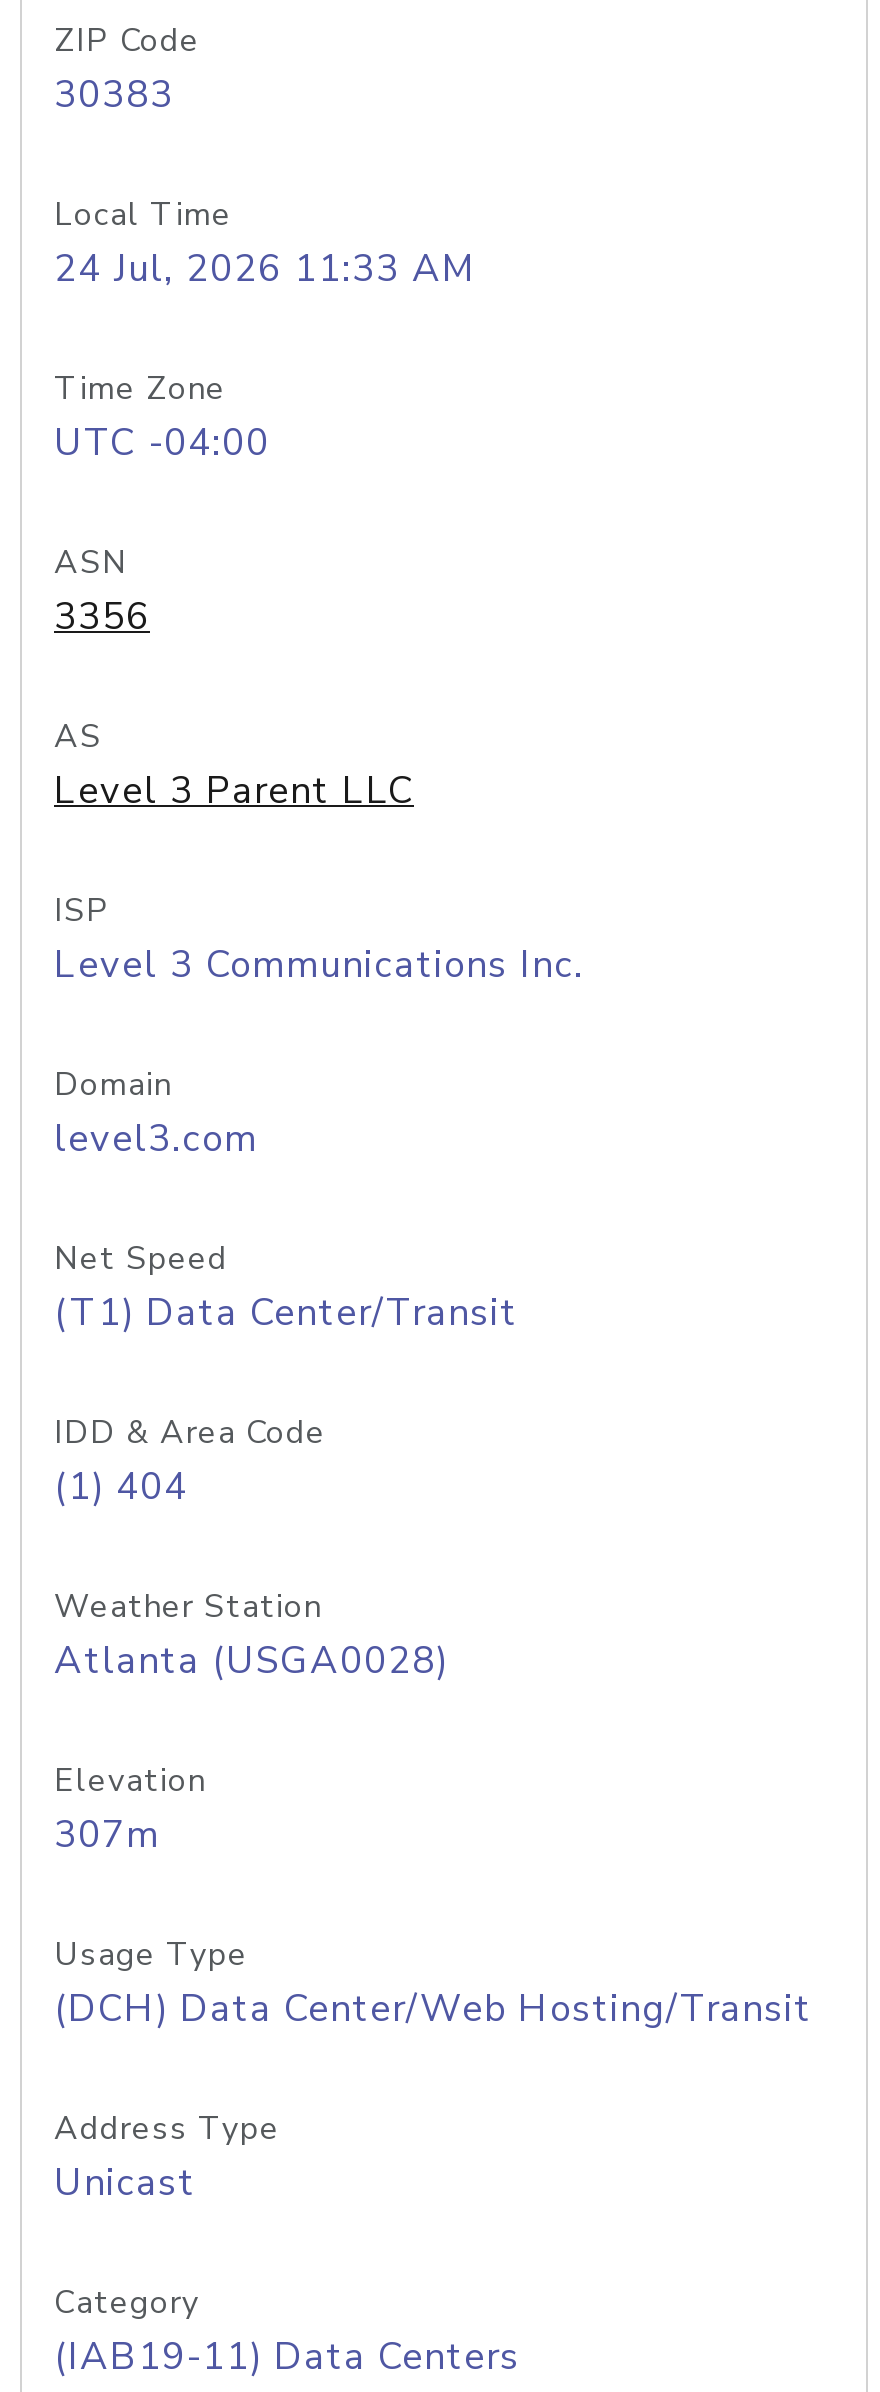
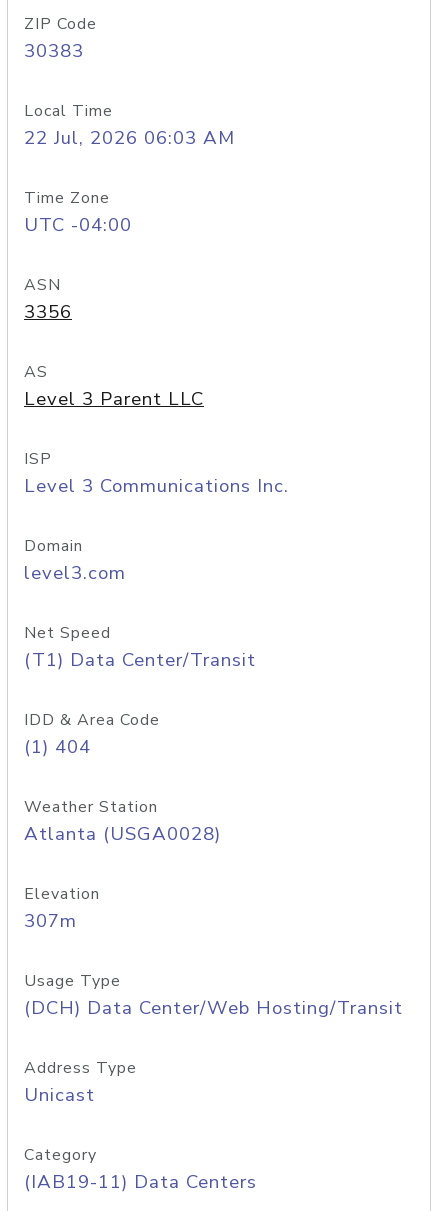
[54,243,476,295] 24 Jul, 2026 11:33 AM -> [24,125,235,151] 22 Jul, 2026 06:03 AM

